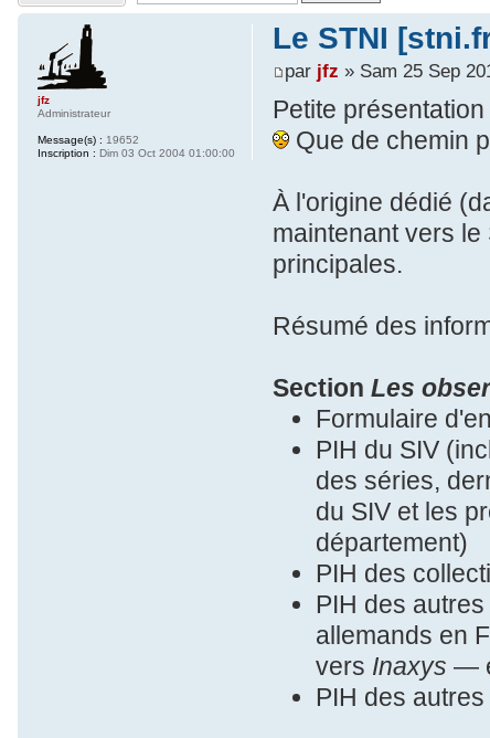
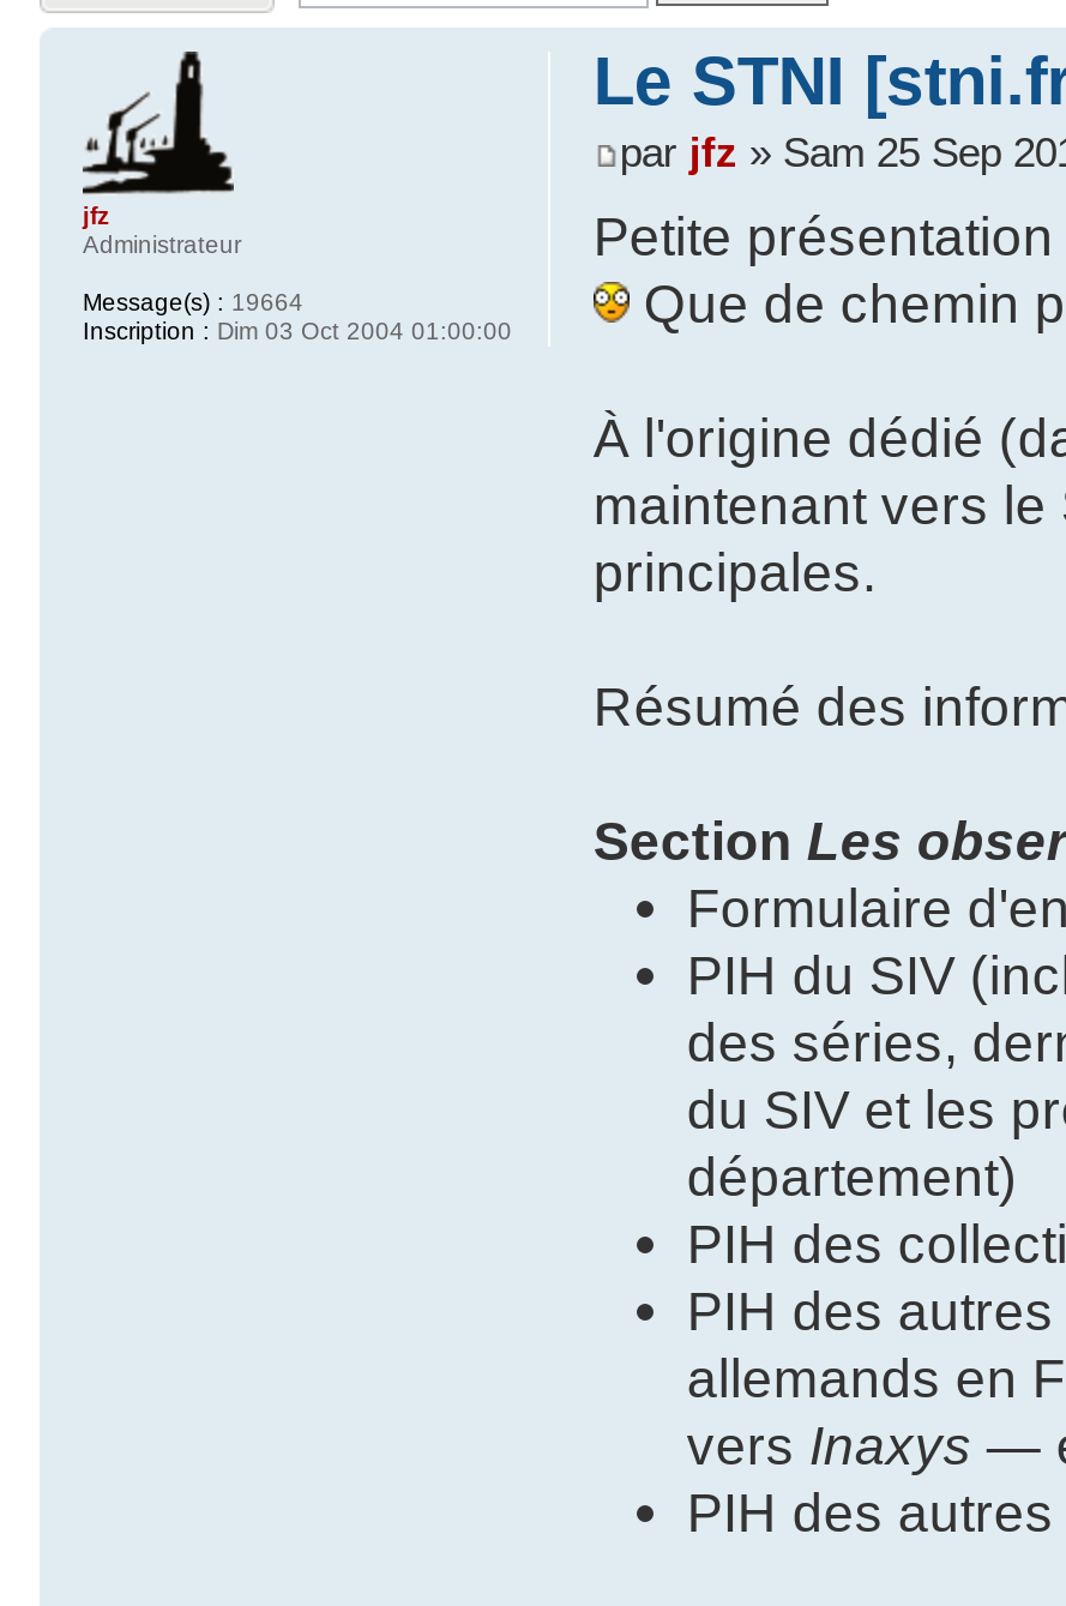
[38,133,139,145] Message(s) : 19652 -> [83,288,303,314] Message(s) : 19664

